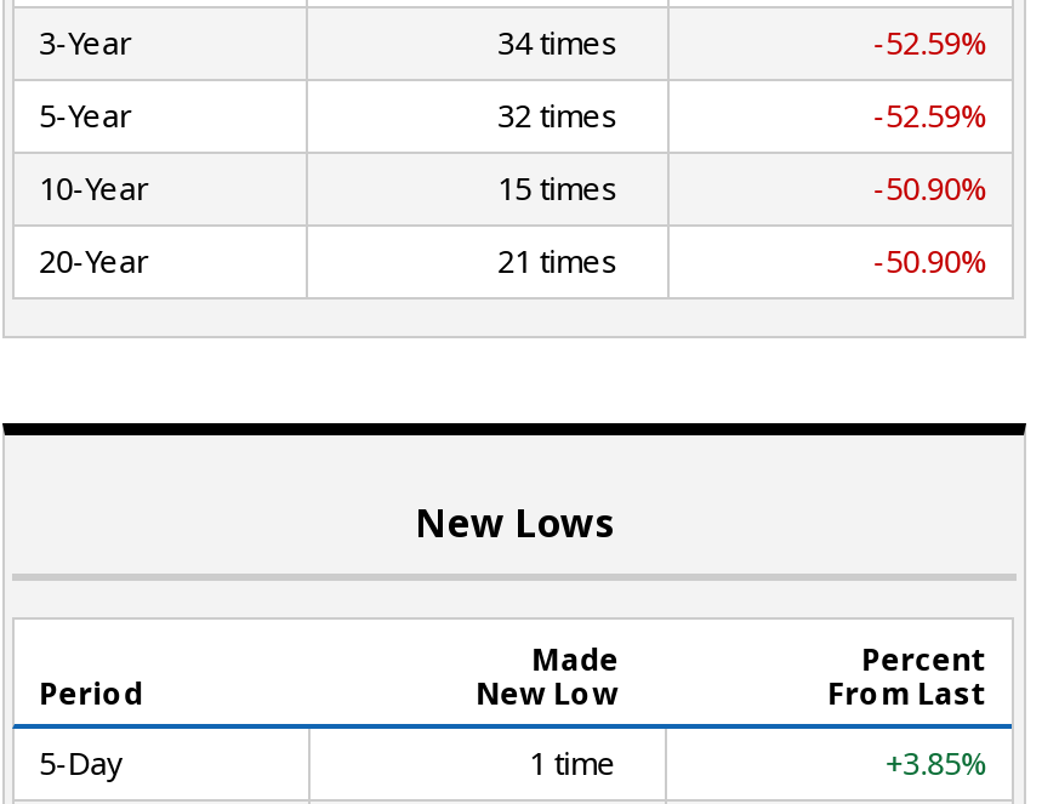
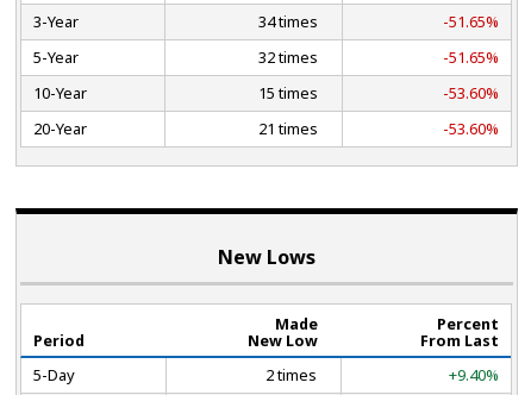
[874,20,988,64] -52.59% -> [443,10,499,32] -51.65%
[874,93,988,137] -52.59% -> [443,46,499,68] -51.65%
[874,166,988,209] -50.90% -> [443,82,499,103] -53.60%
[874,238,988,282] -50.90% -> [443,118,499,139] -53.60%
[529,740,988,784] 1 time | +3.85% -> [266,364,499,385] 2 times | +9.40%

